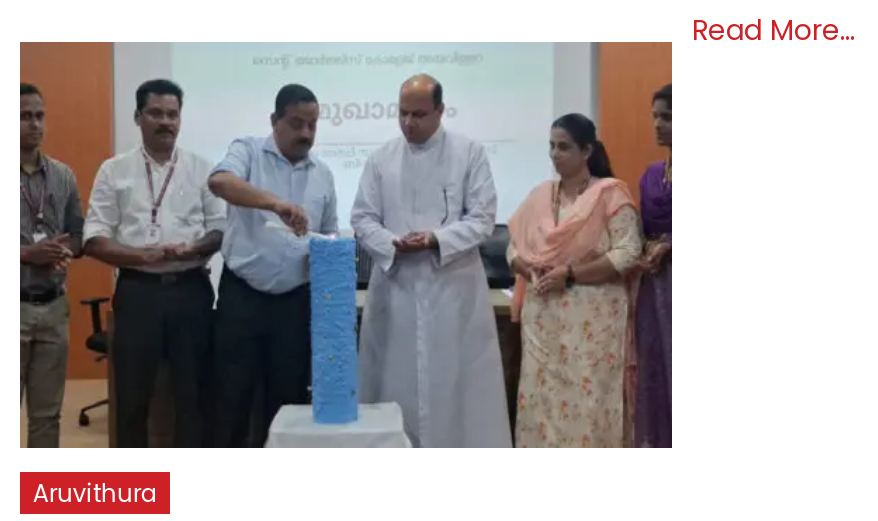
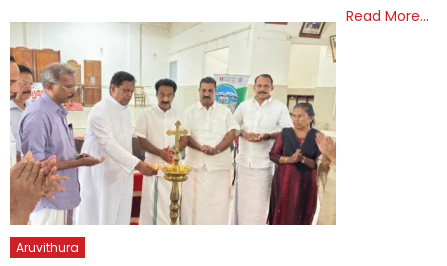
[18,42,674,450] [image] -> [9,21,337,226] [image]

